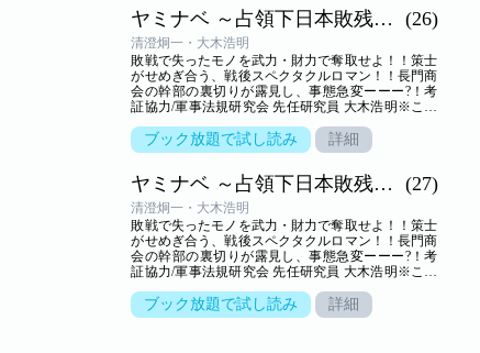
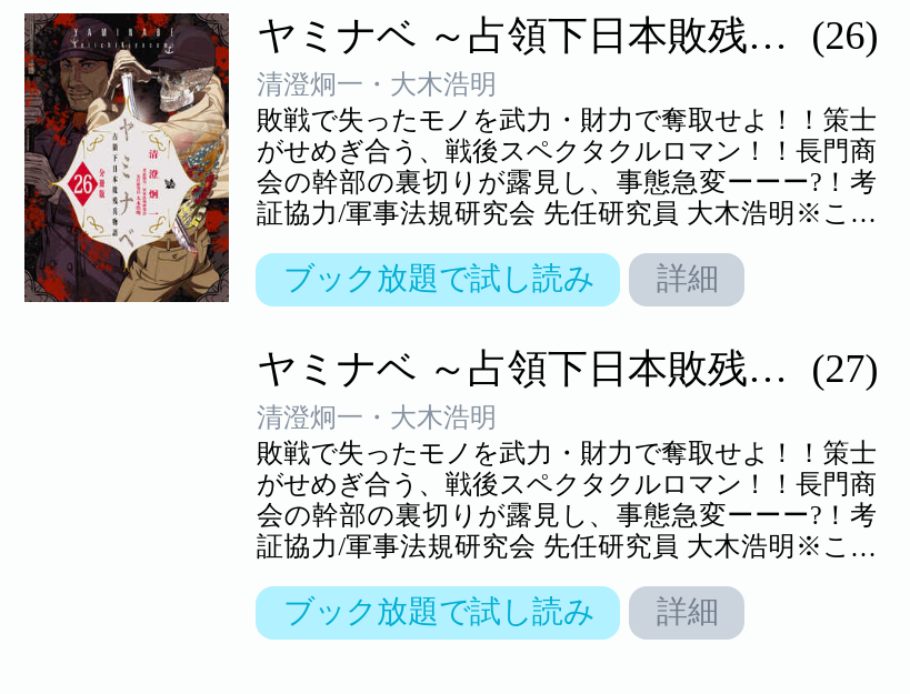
none -> [22,11,231,304] [image]

